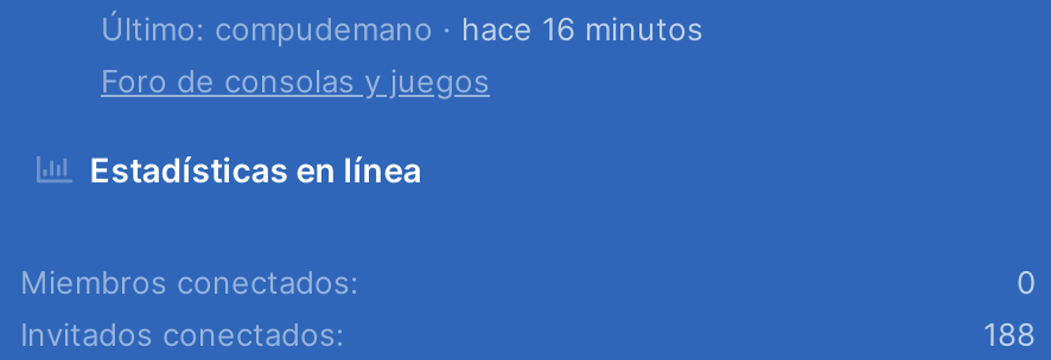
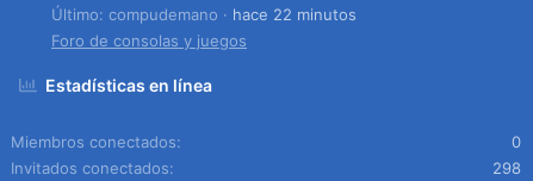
[101,9,703,47] Último: compudemano hace 16 minutos -> [51,4,357,23] Último: compudemano hace 22 minutos
[983,314,1036,352] 188 -> [492,158,521,177] 298

